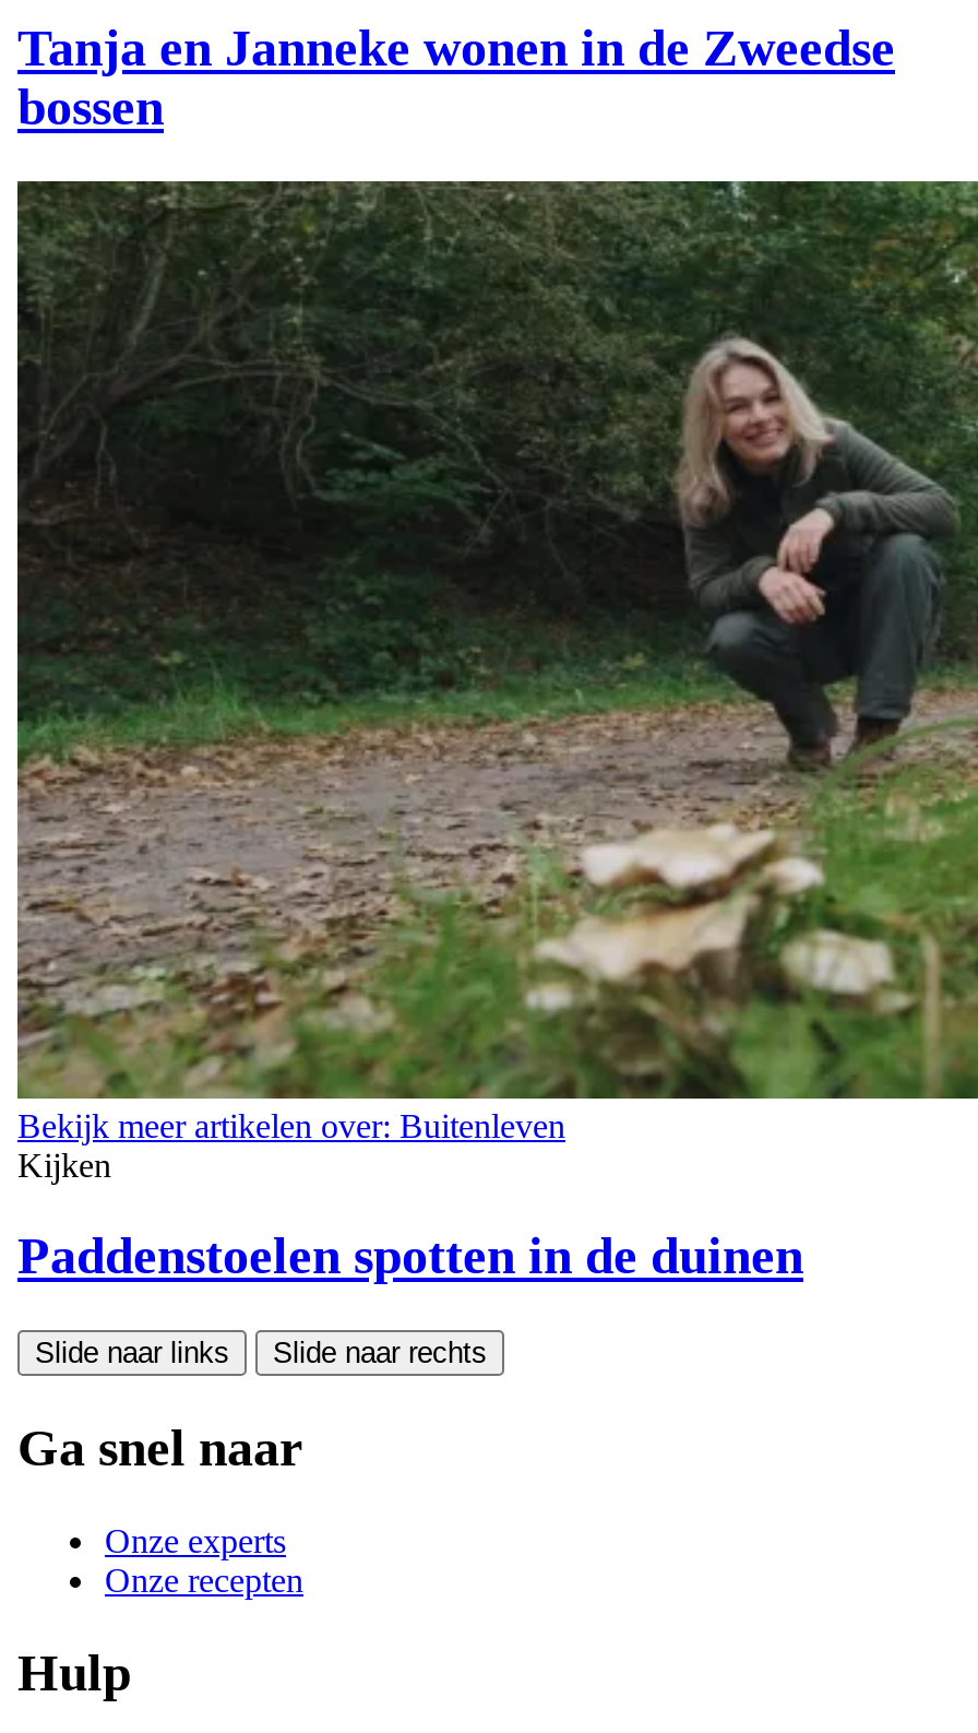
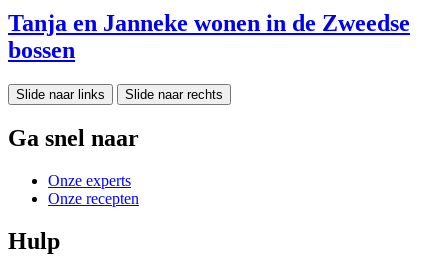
[15,179,971,1285] [image] | Bekijk meer artikelen over: Buitenleven | Kijken | Paddenstoelen spotten in de duinen -> none

